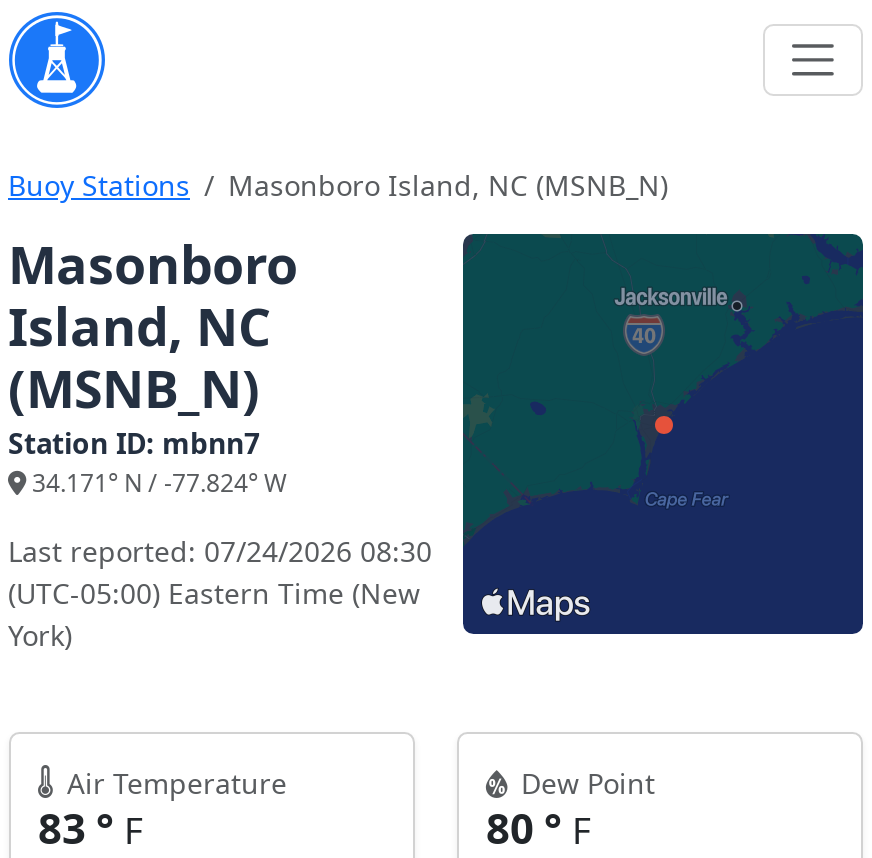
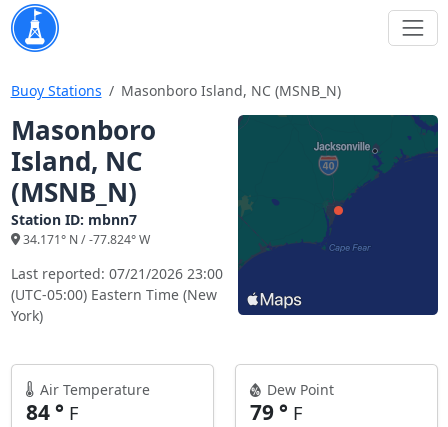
[8,531,432,569] Last reported: 07/24/2026 08:30 -> [10,263,222,282] Last reported: 07/21/2026 23:00
[38,800,142,856] 83 ° F -> [25,398,77,426] 84 ° F
[486,800,590,856] 80 ° F -> [249,398,301,426] 79 ° F

